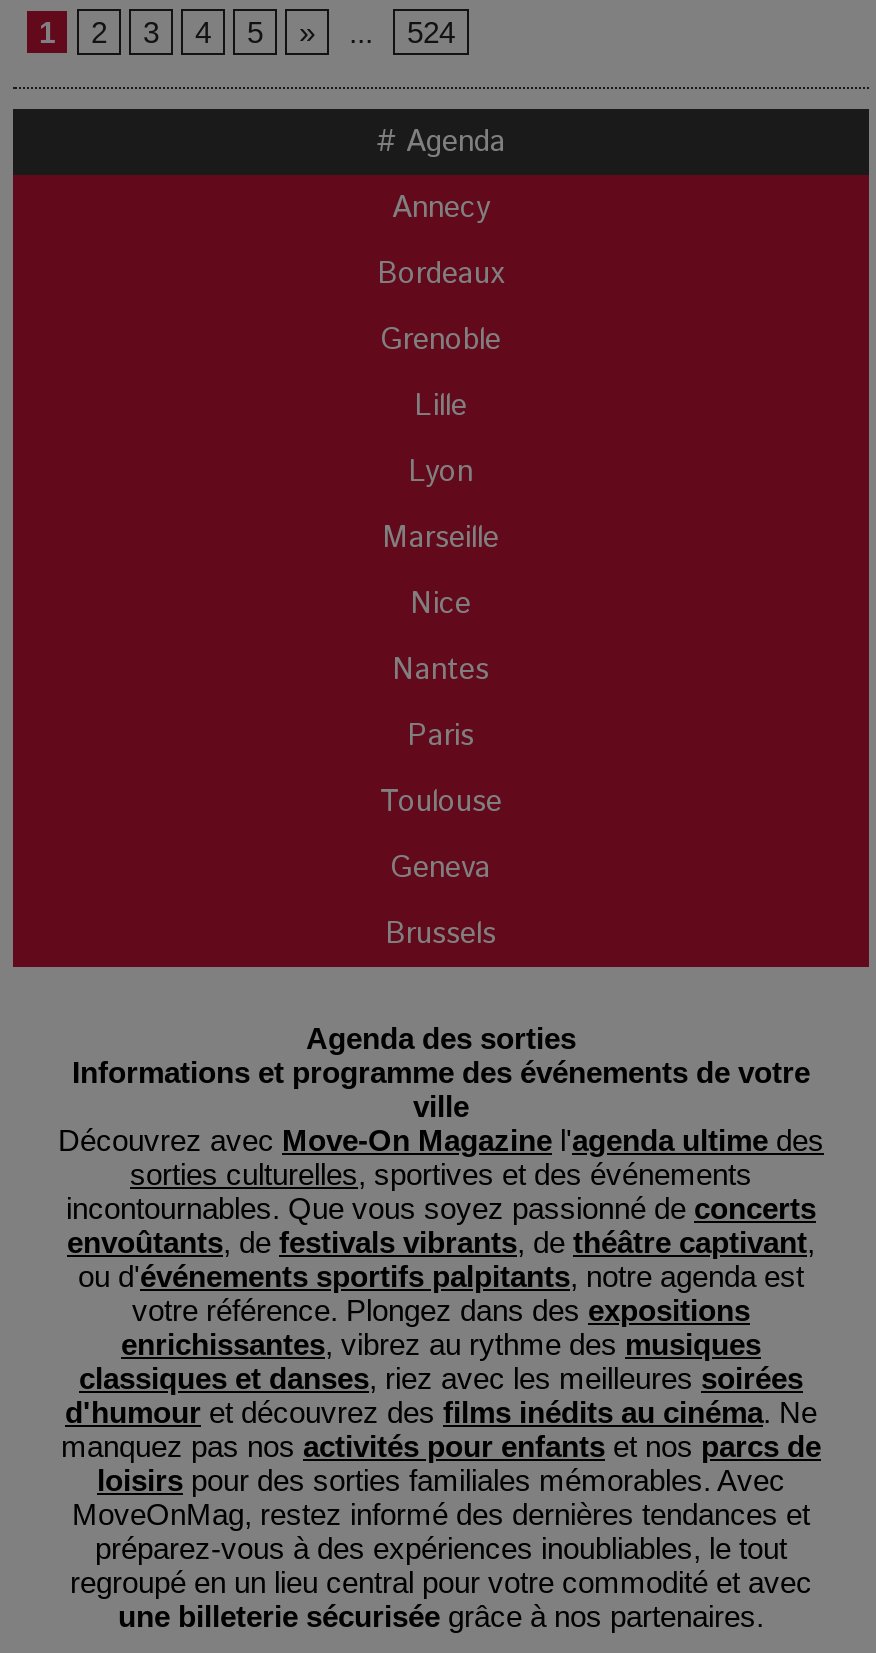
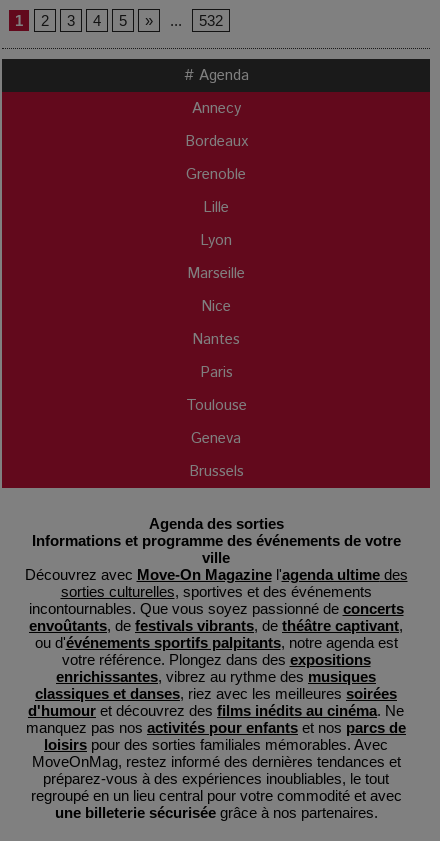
[407,15,455,49] 524 -> [199,12,223,29] 532

